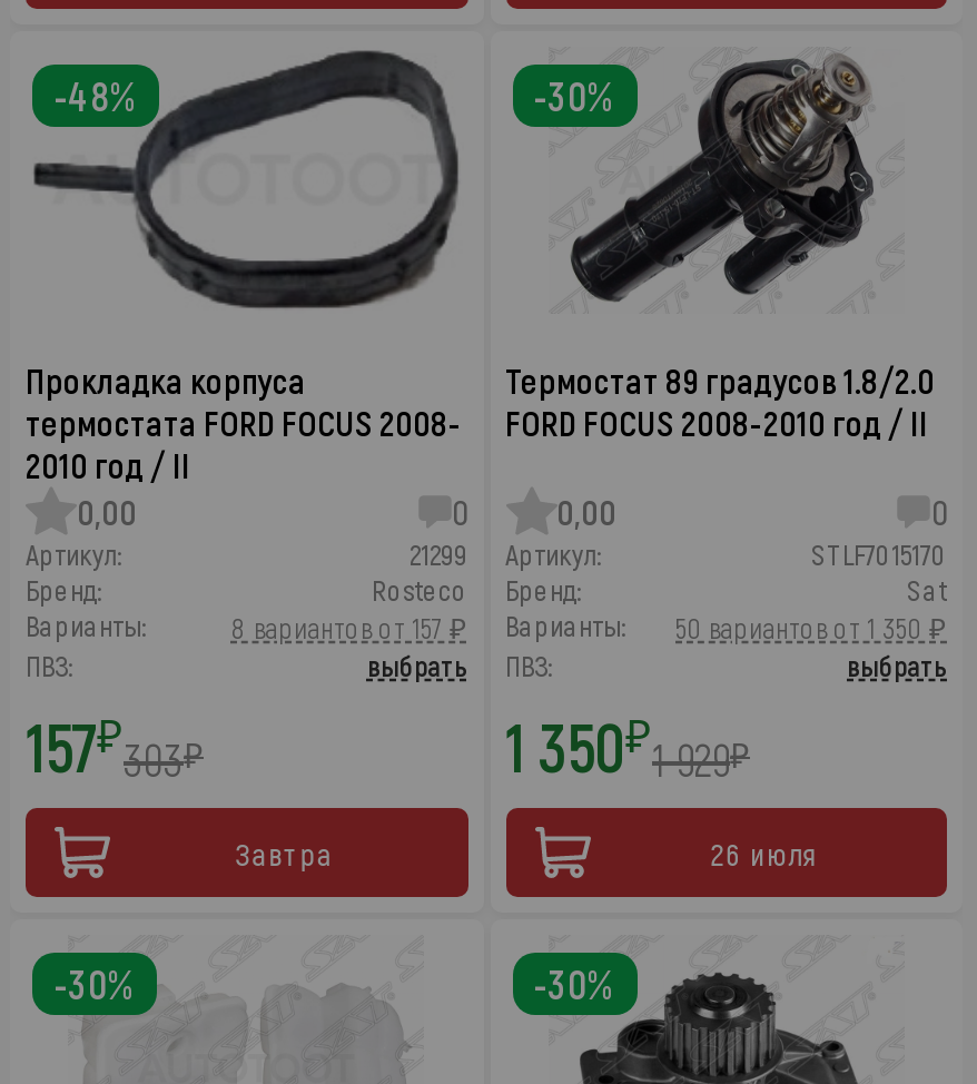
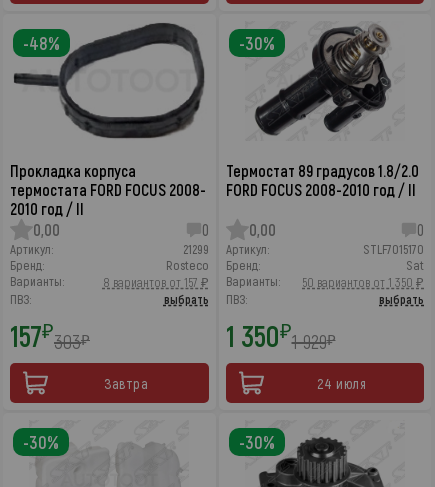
[711,834,817,871] 26 июля -> [317,374,366,391] 24 июля

